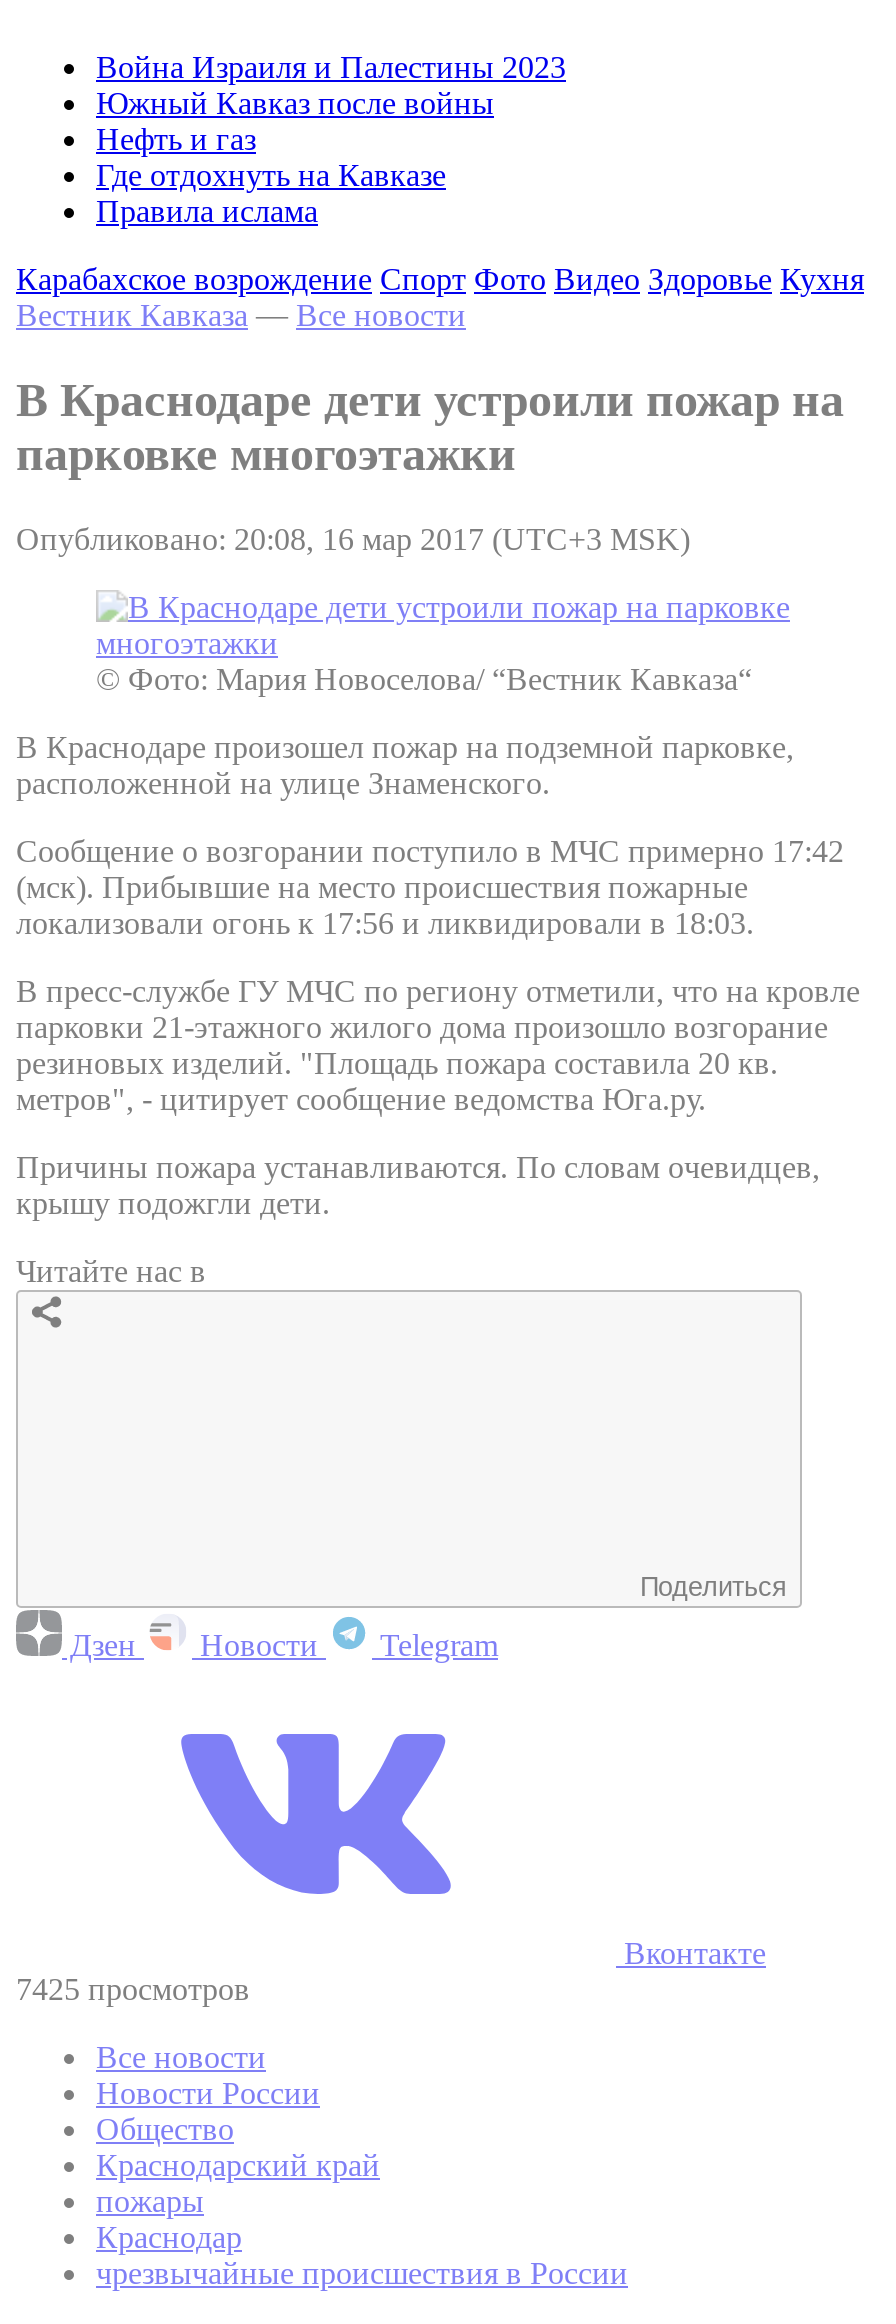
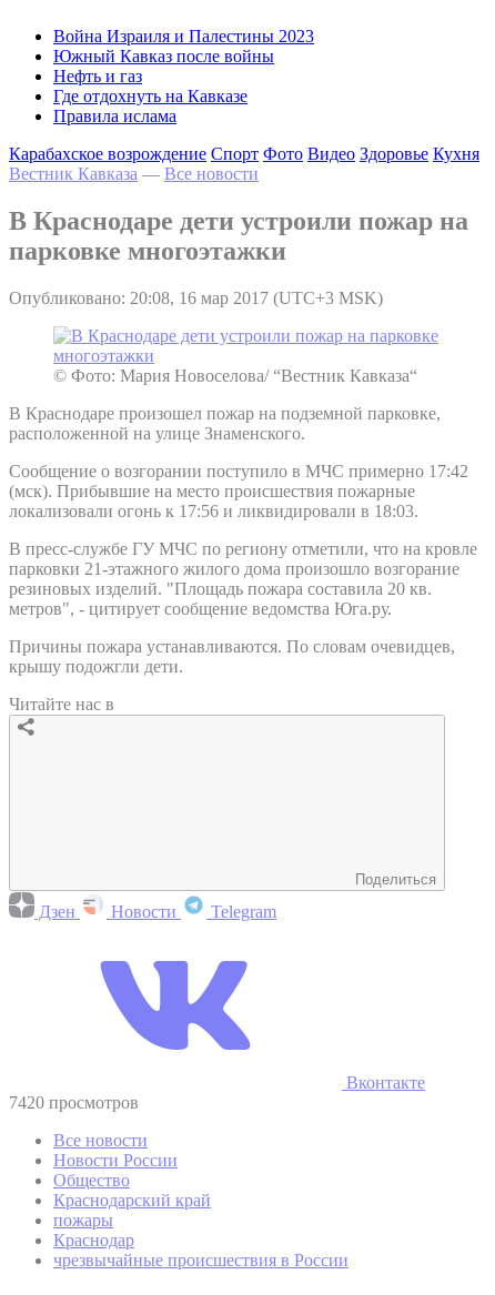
[16,1972,250,2006] 7425 просмотров -> [9,1093,139,1112] 7420 просмотров

